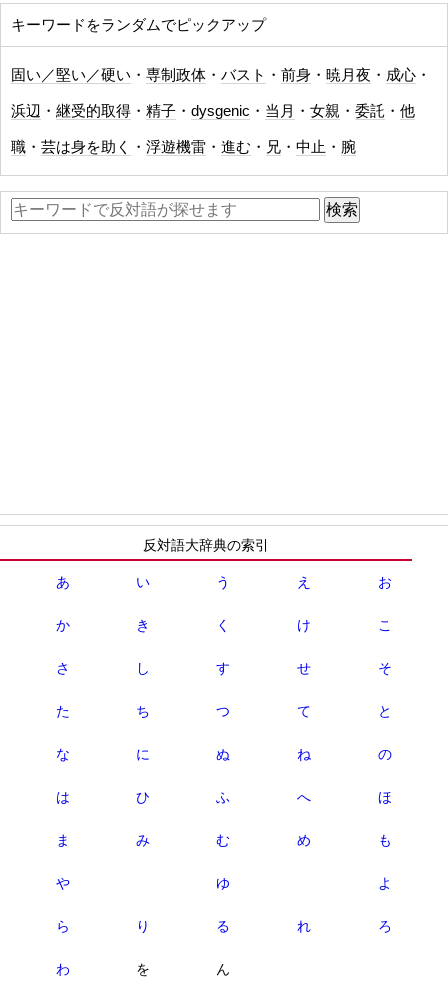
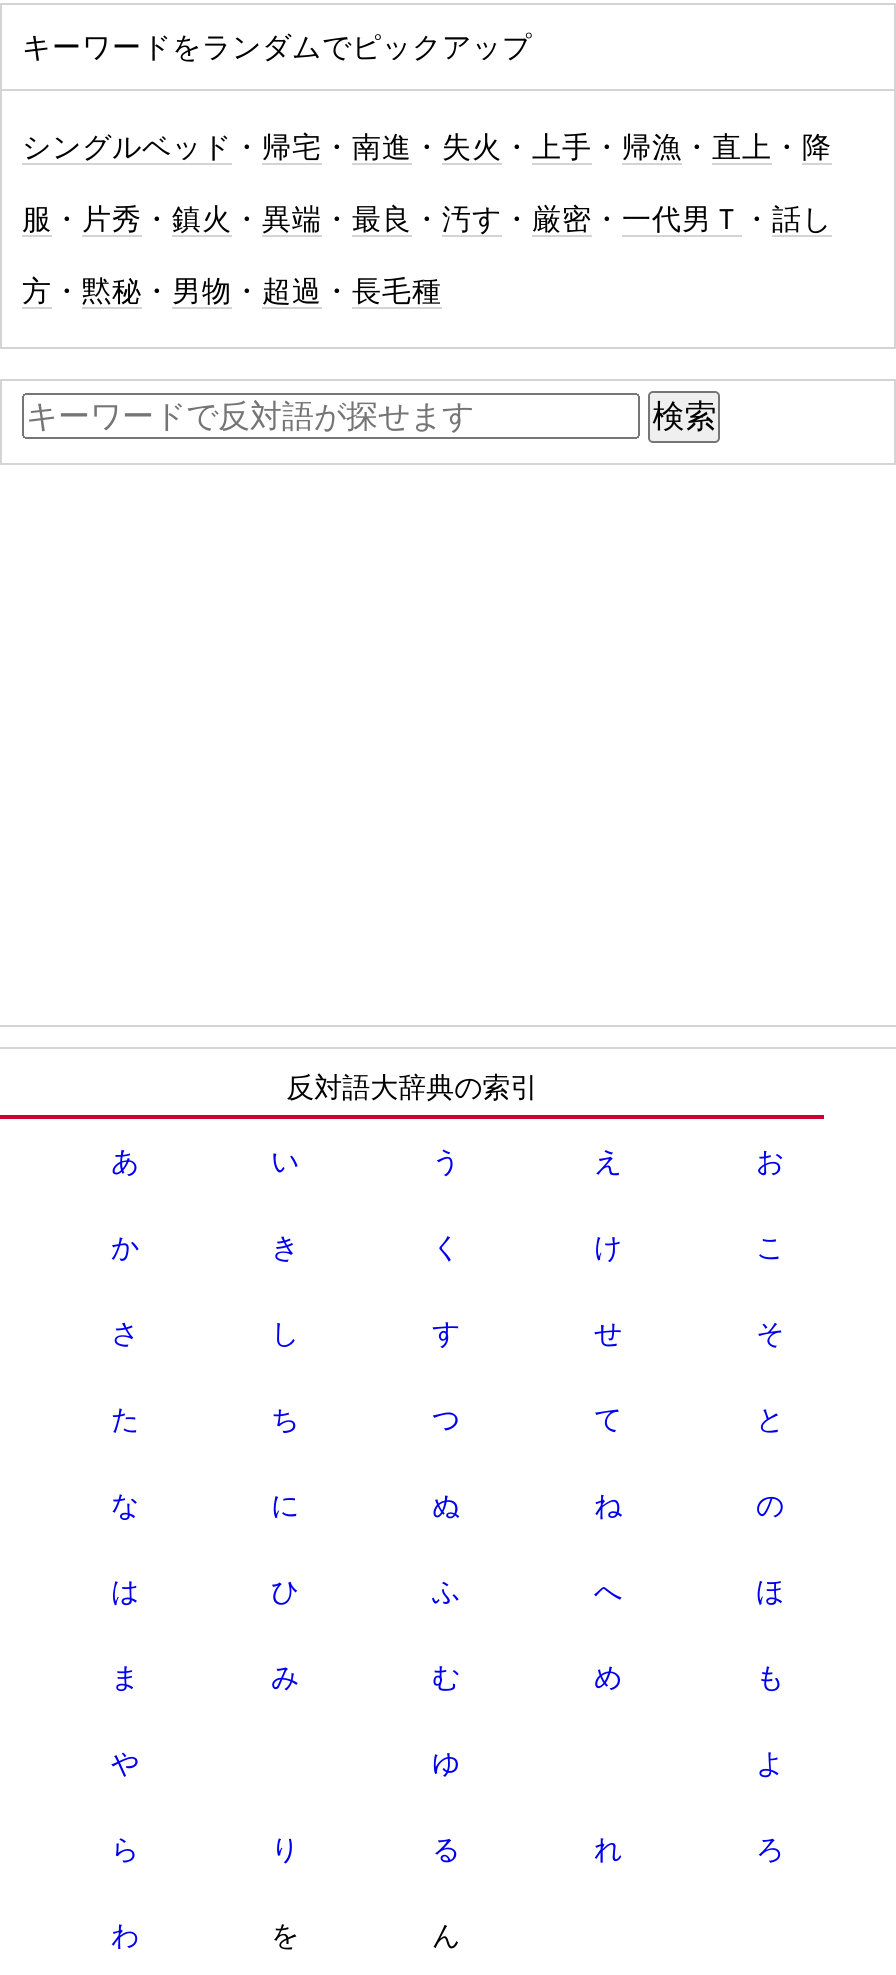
[11,67,431,83] 固い／堅い／硬い・専制政体・バスト・前身・暁月夜・成心・ -> [22,131,832,163] シングルベッド・帰宅・南進・失火・上手・帰漁・直上・降
[11,103,415,119] 浜辺・継受的取得・精子・dysgenic・当月・女親・委託・他 -> [22,203,832,235] 服・片秀・鎮火・異端・最良・汚す・厳密・一代男Ｔ・話し
[11,139,356,155] 職・芸は身を助く・浮遊機雷・進む・兄・中止・腕 -> [22,275,442,307] 方・黙秘・男物・超過・長毛種

